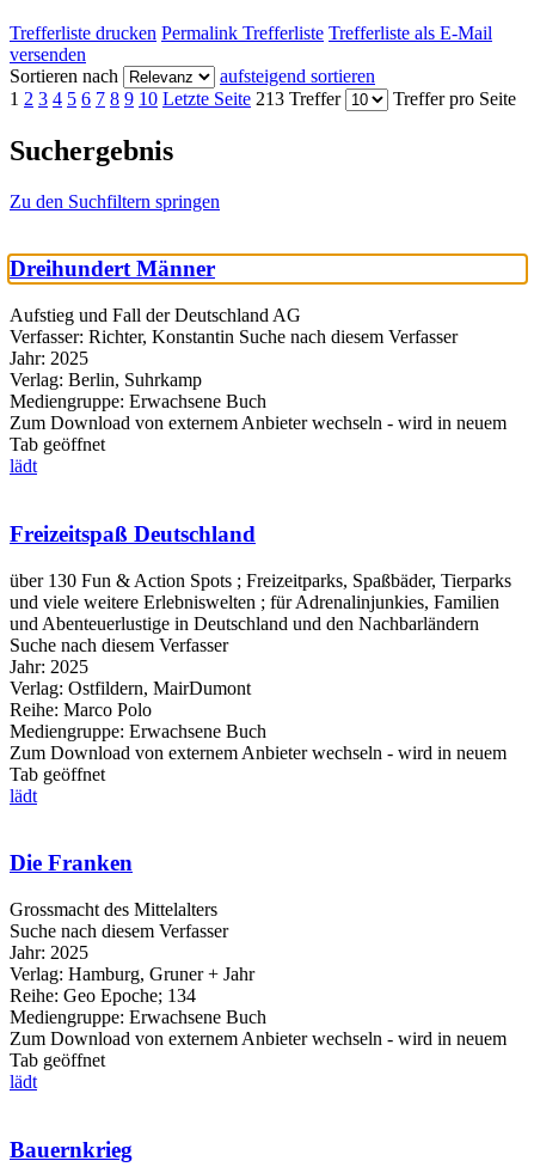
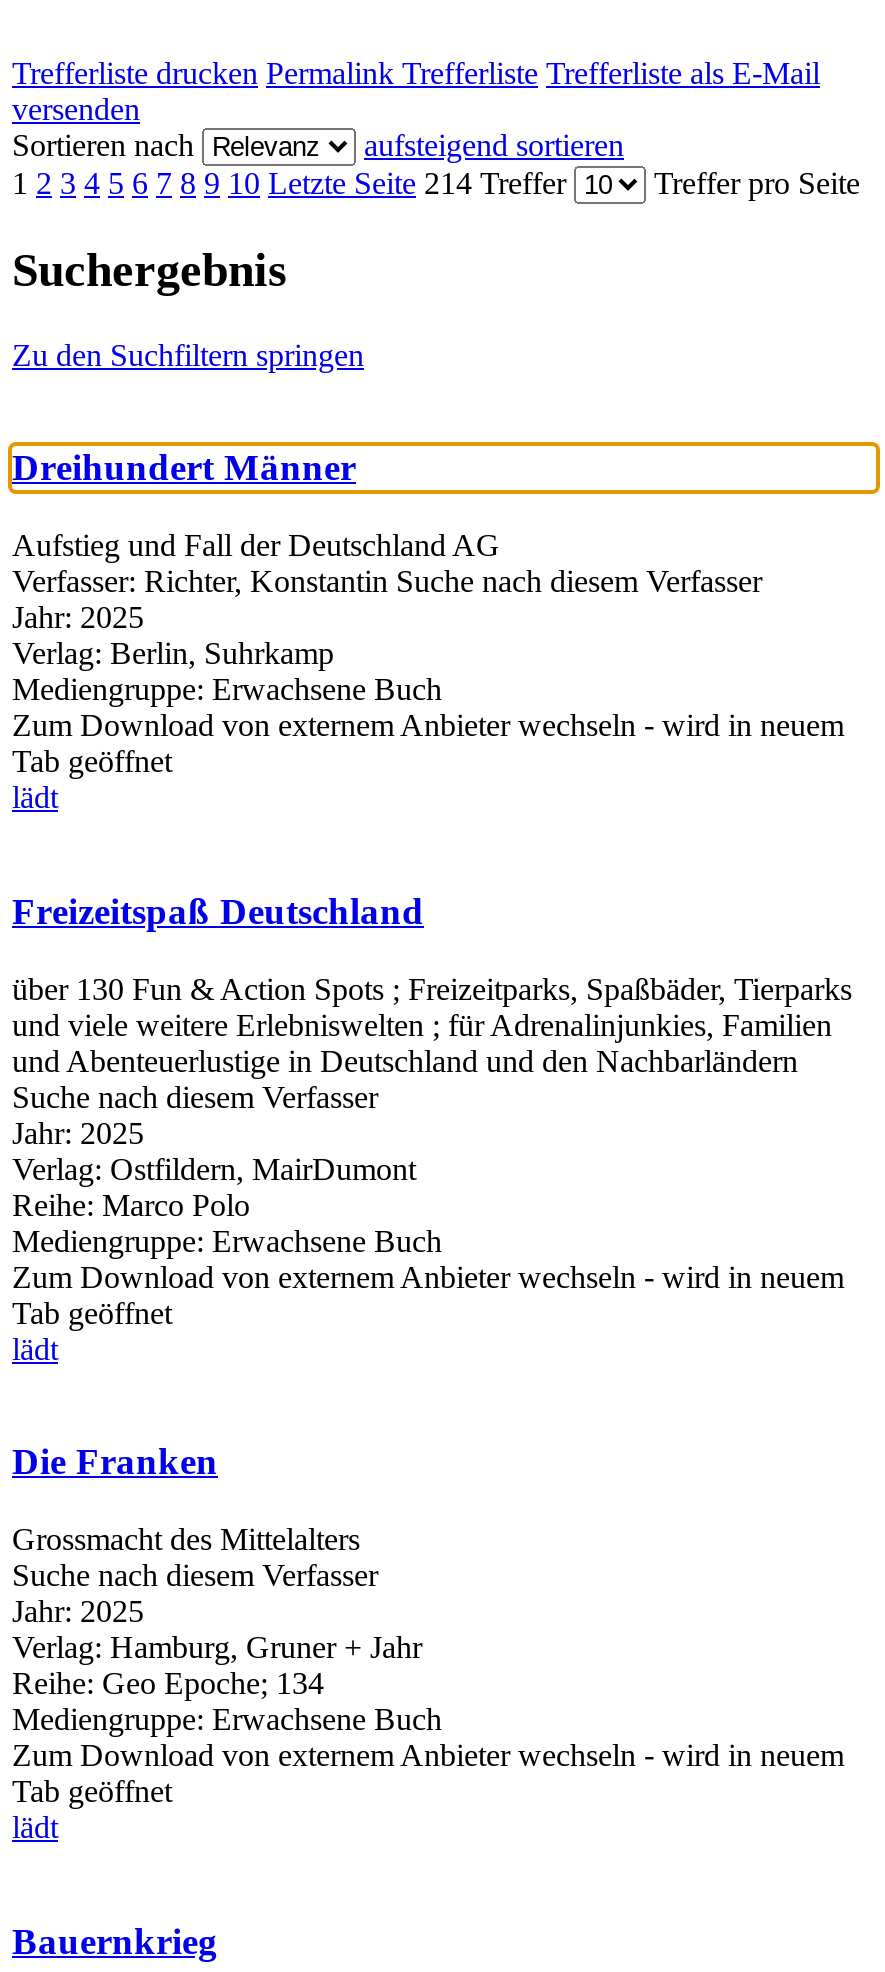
[10,88,340,109] 1 2 3 4 5 6 7 8 9 10 Letzte Seite 213 Treffer -> [12,166,566,200] 1 2 3 4 5 6 7 8 9 10 Letzte Seite 214 Treffer

